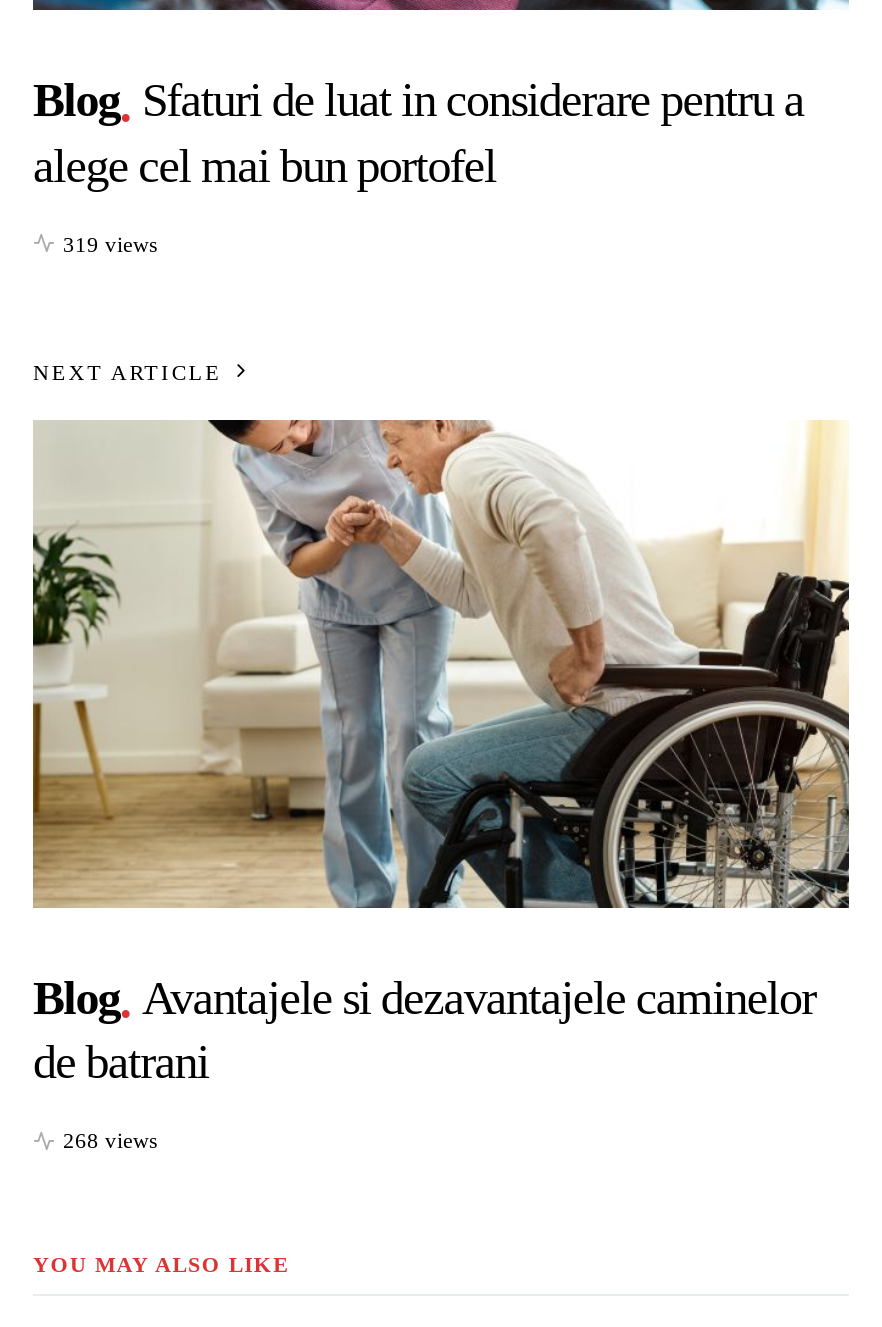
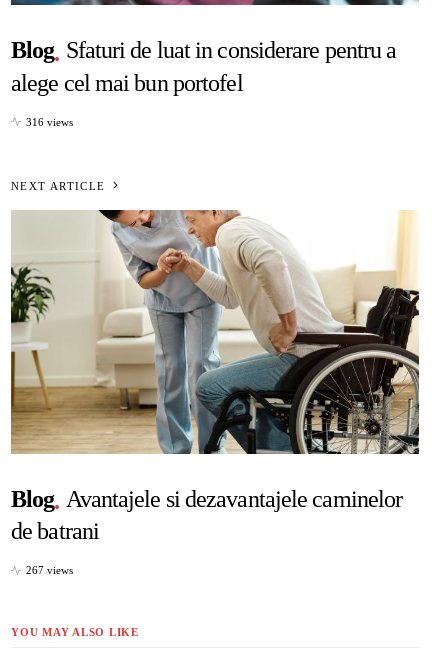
[63,232,157,256] 319 views -> [26,116,73,128] 316 views
[63,1129,157,1153] 268 views -> [26,564,73,576] 267 views

